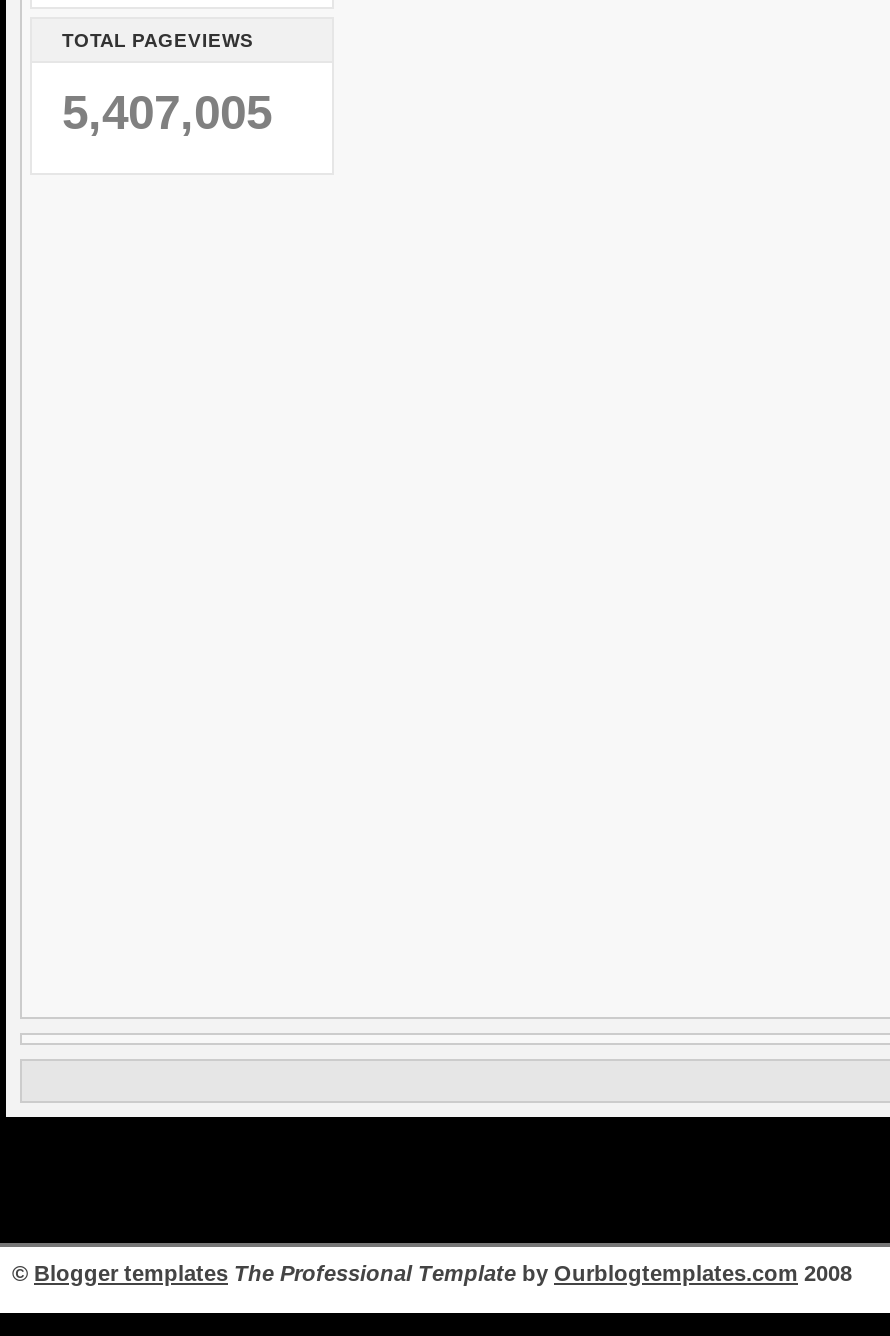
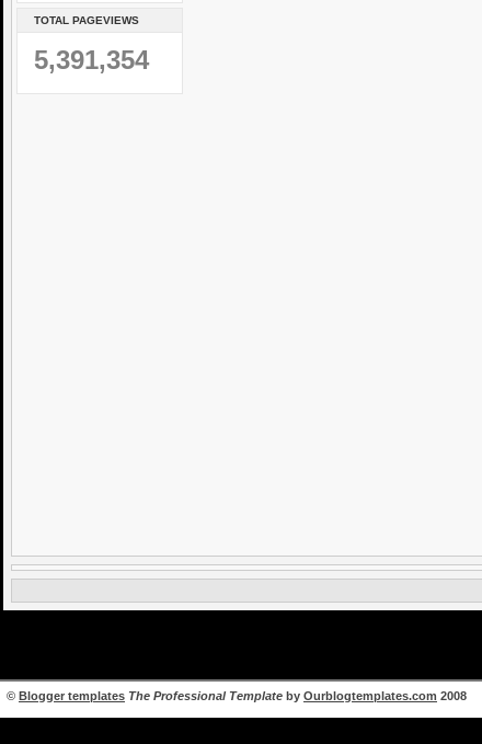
[62,85,272,139] 5,407,005 -> [34,45,149,75] 5,391,354

